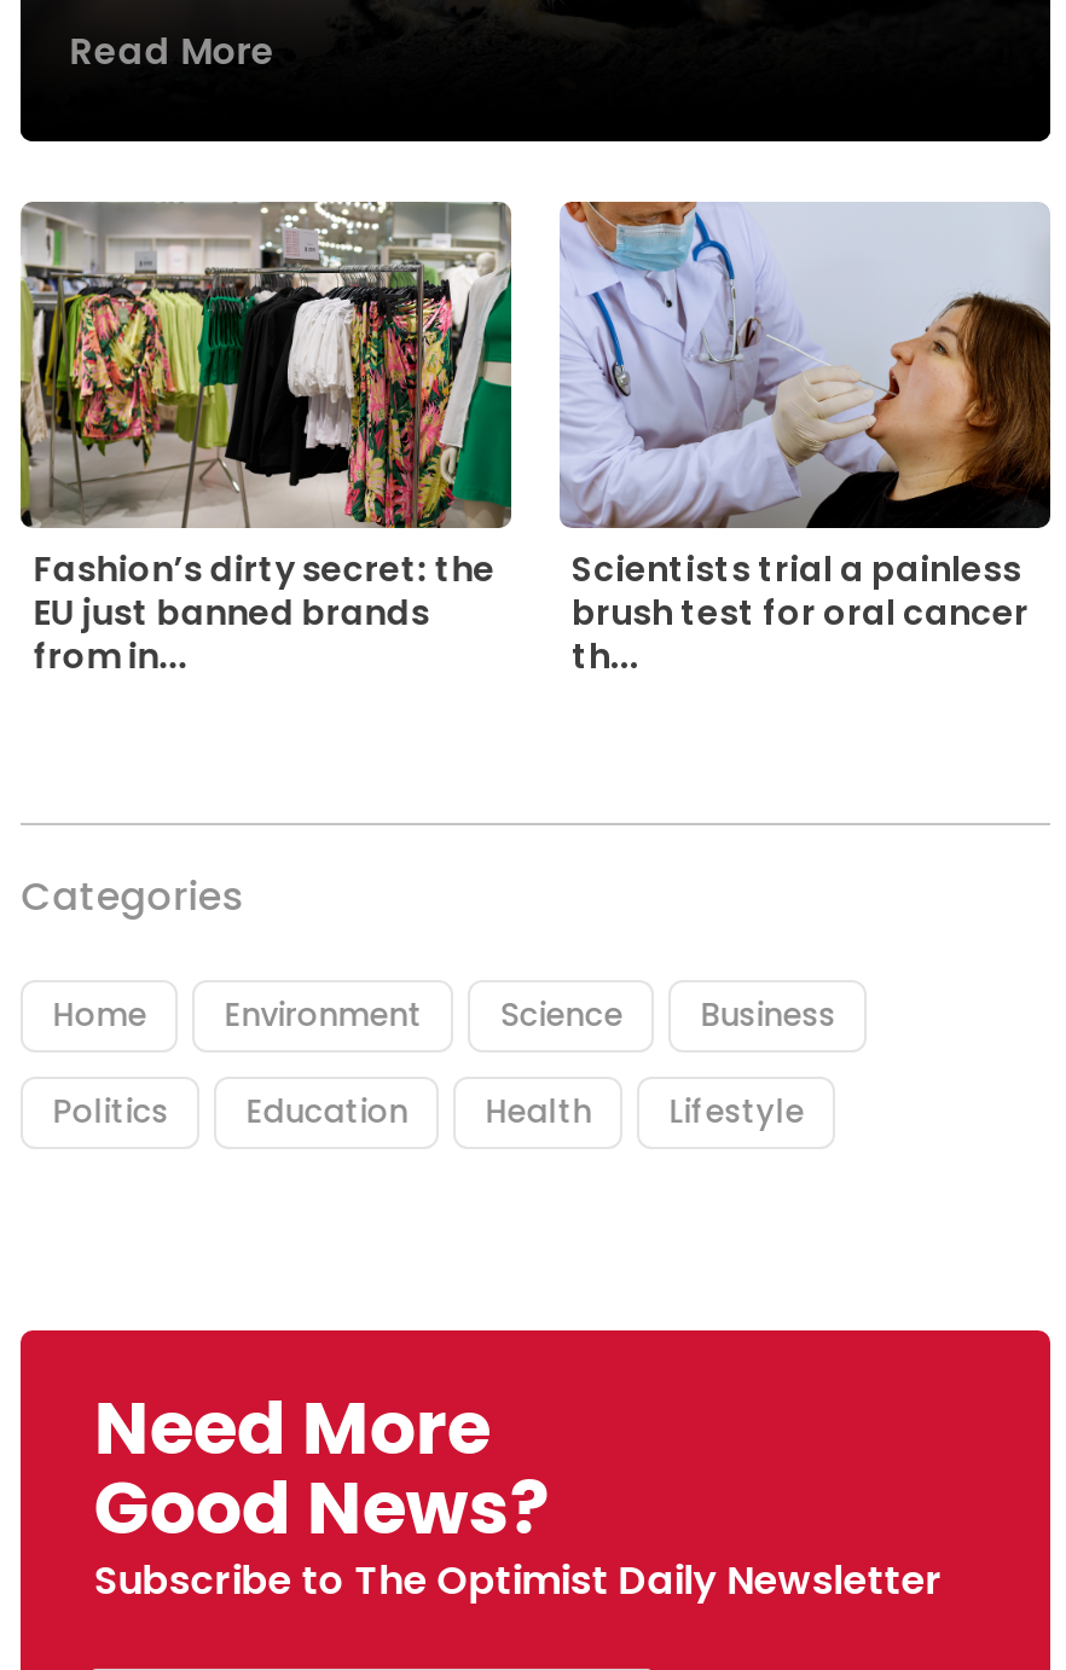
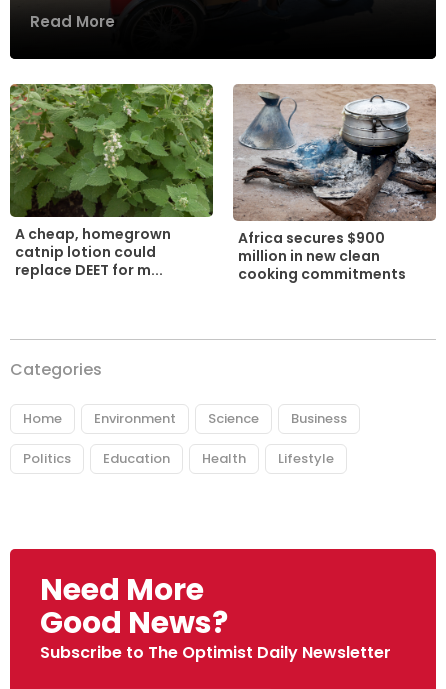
[21,201,514,681] [image] | Fashion’s dirty secret: the | EU just banned brands | from in... -> [10,84,214,280] [image] | A cheap, homegrown | catnip lotion could | replace DEET for m...
[560,201,1053,681] [image] | Scientists trial a painless | brush test for oral cancer | th... -> [233,84,437,284] [image] | Africa secures $900 | million in new clean | cooking commitments

